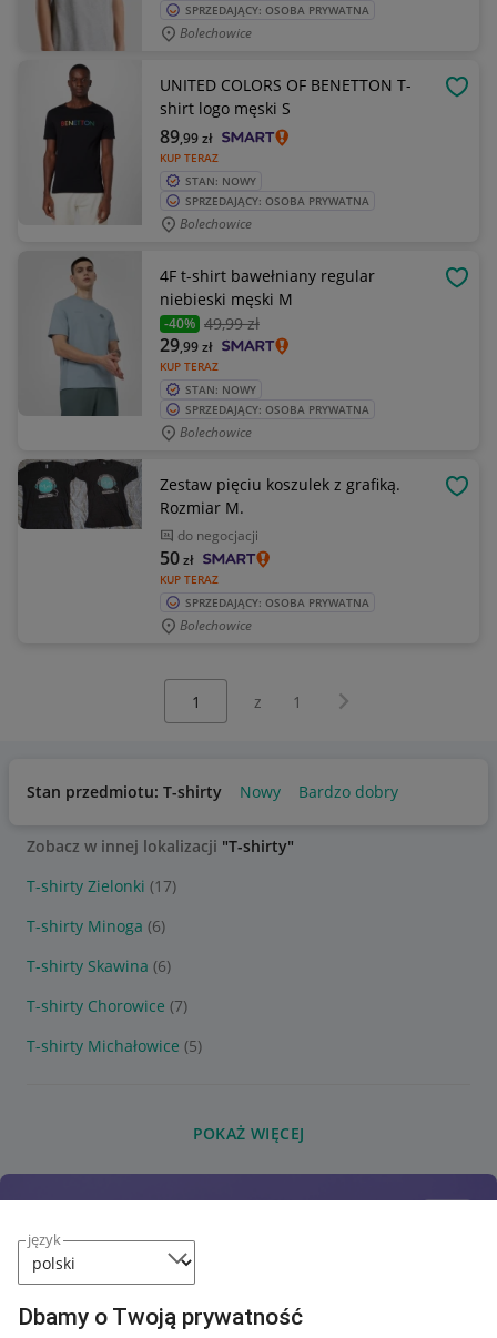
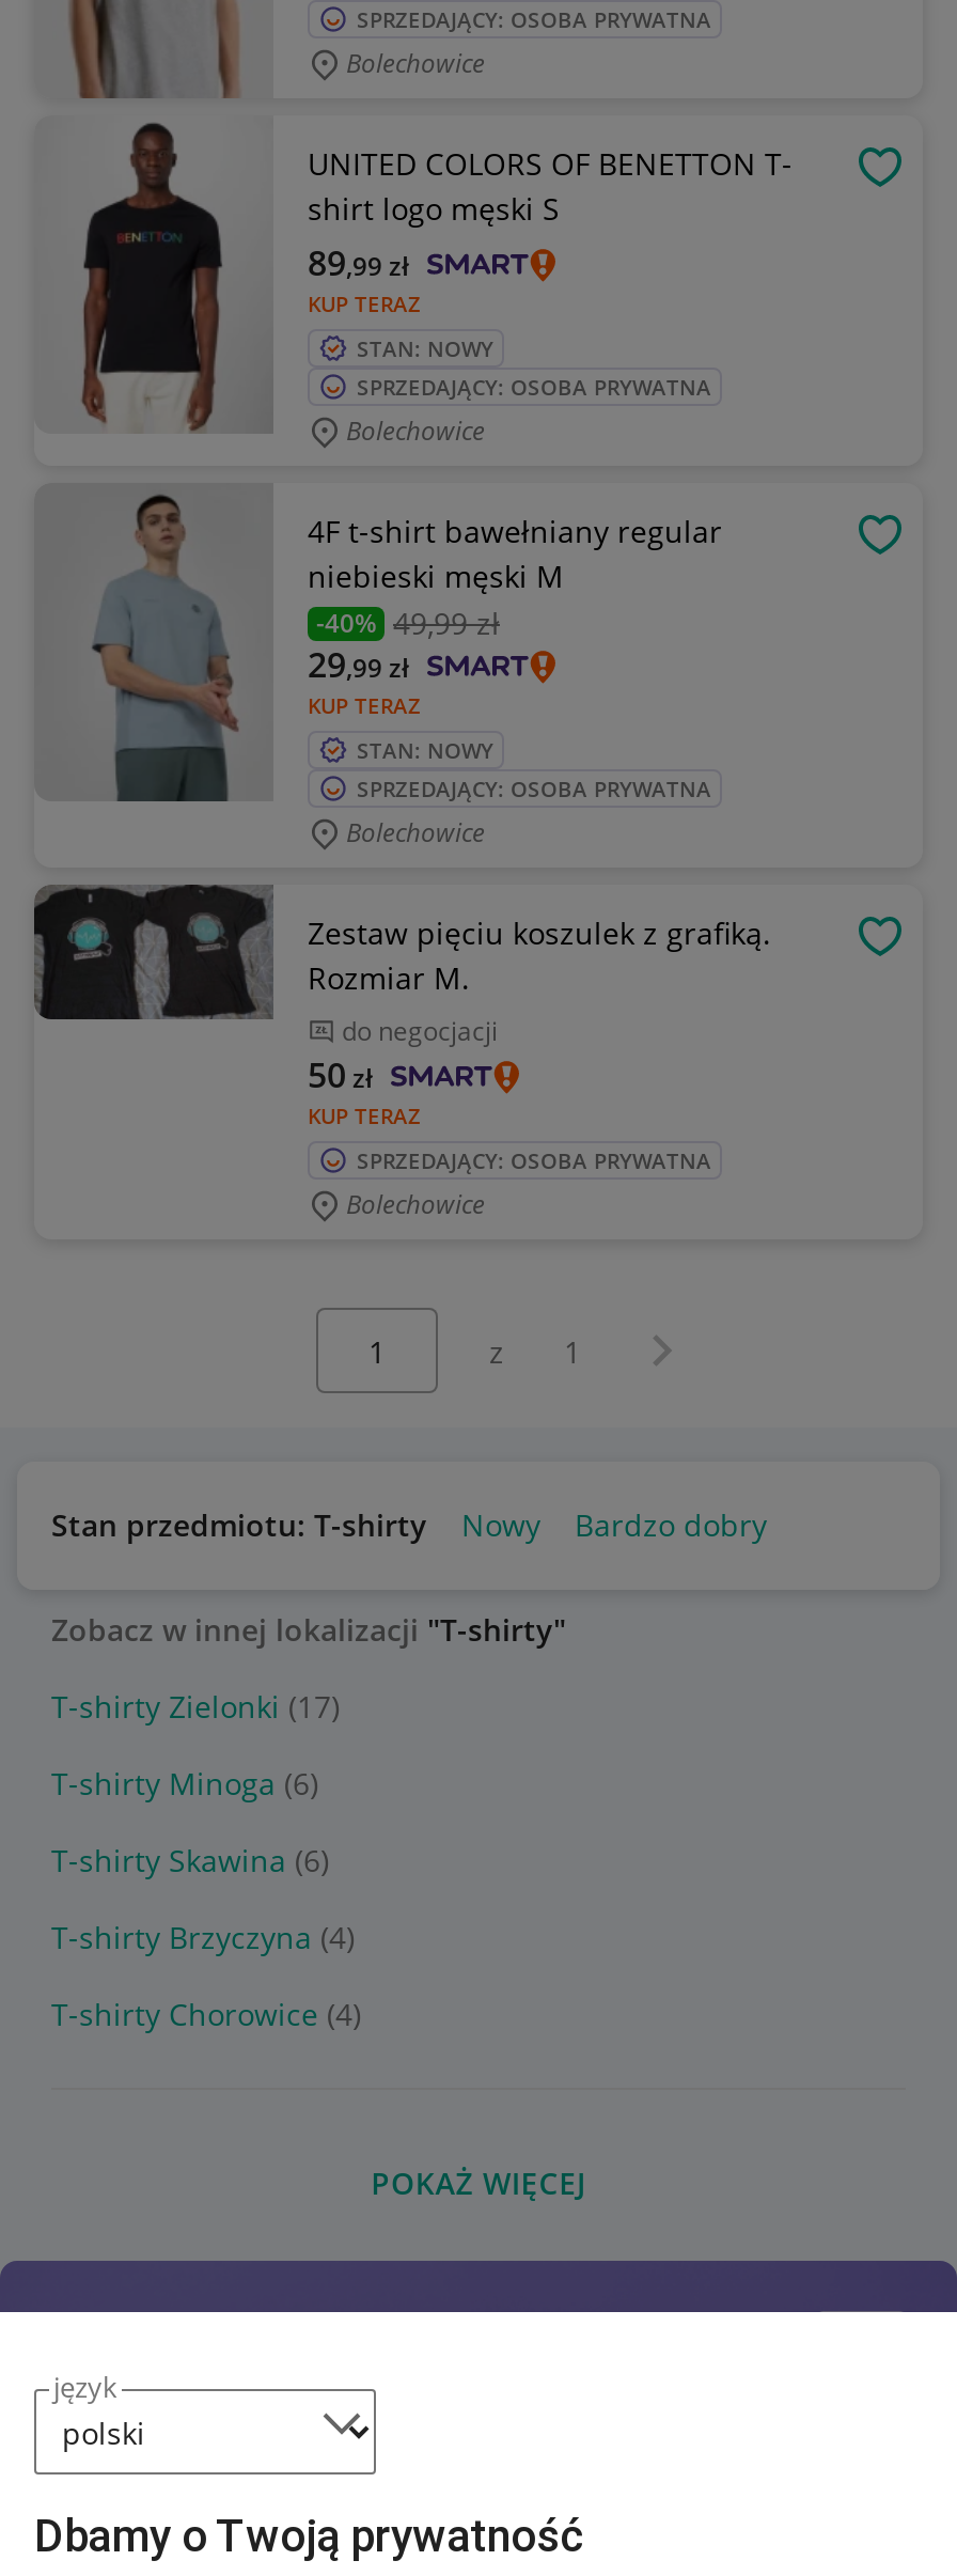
[27,995,187,1016] T-shirty Chorowice (7) -> [51,1917,355,1957] T-shirty Brzyczyna (4)
[27,1035,202,1056] T-shirty Michałowice (5) -> [51,1994,361,2034] T-shirty Chorowice (4)

